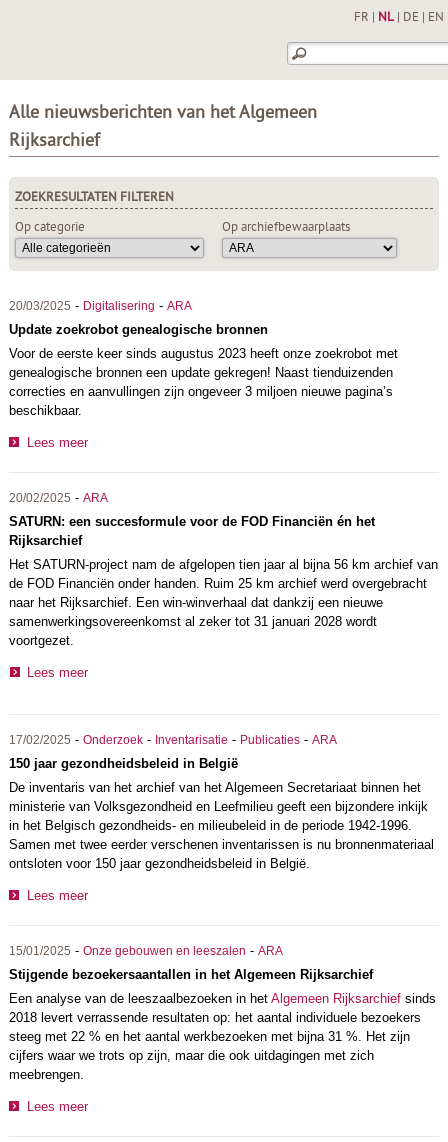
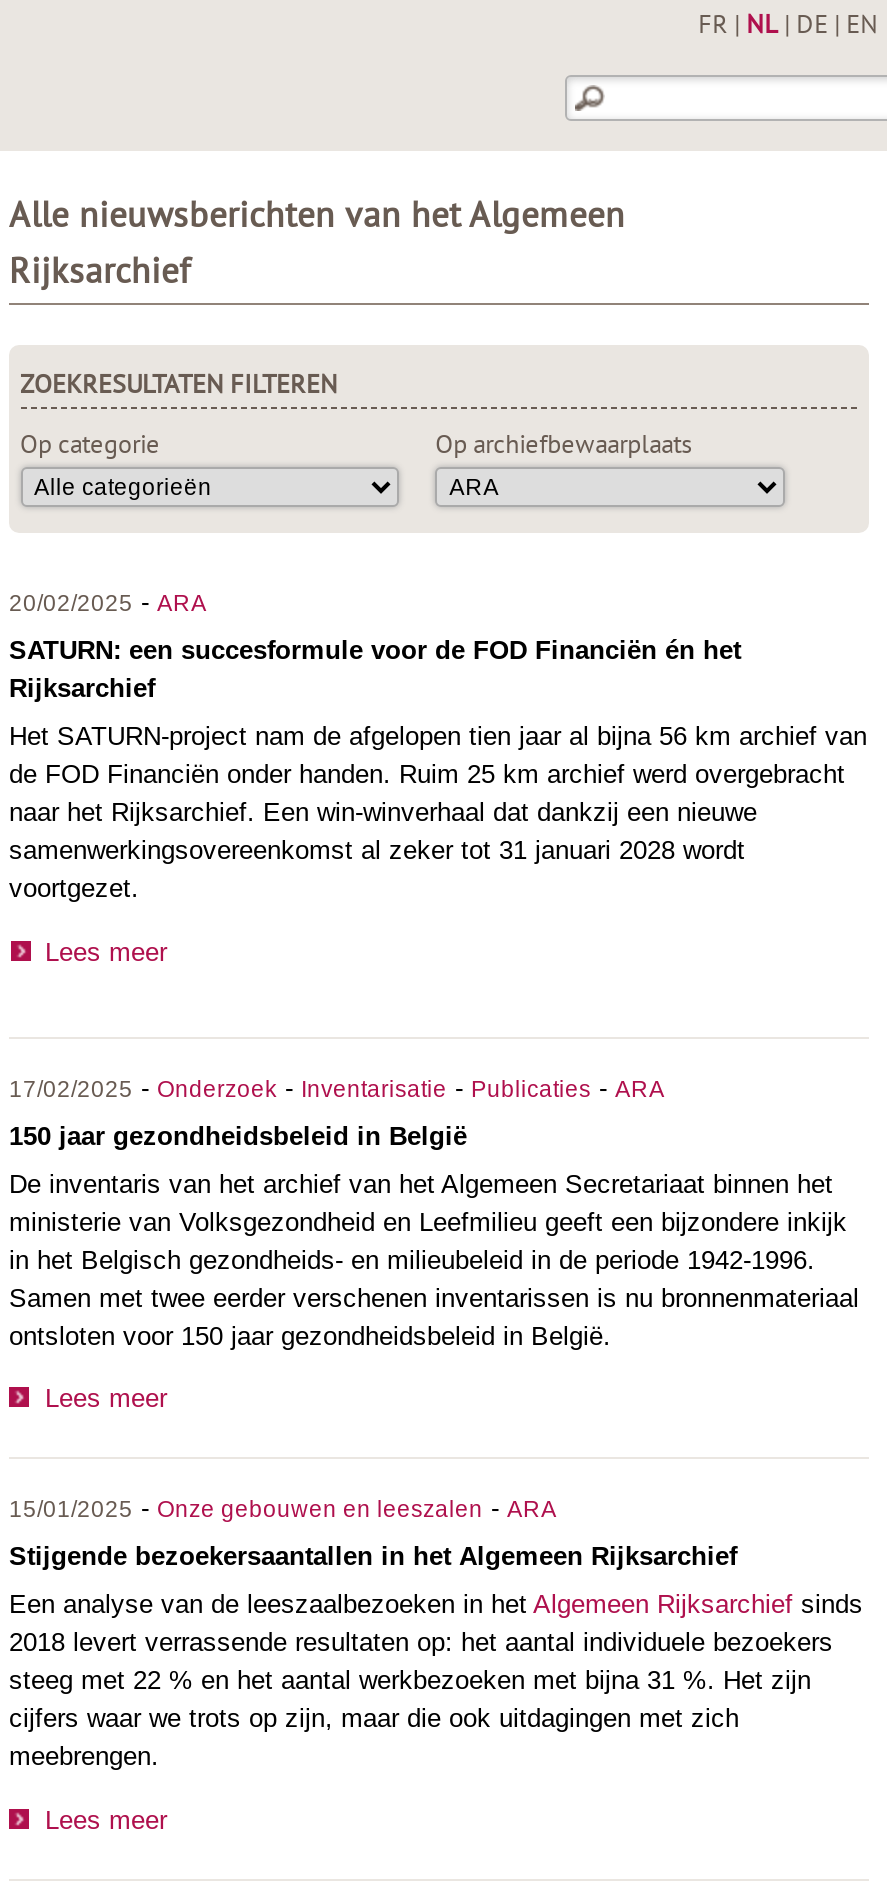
[9,298,398,450] 20/03/2025 - Digitalisering - ARA | Update zoekrobot genealogische bronnen | Voor de eerste keer sinds augustus 2023 heeft onze zoekrobot met | genealogische bronnen een update gekregen! Naast tienduizenden | correcties en aanvullingen zijn ongeveer 3 miljoen nieuwe pagina’s | beschikbaar. | Lees meer -> none

